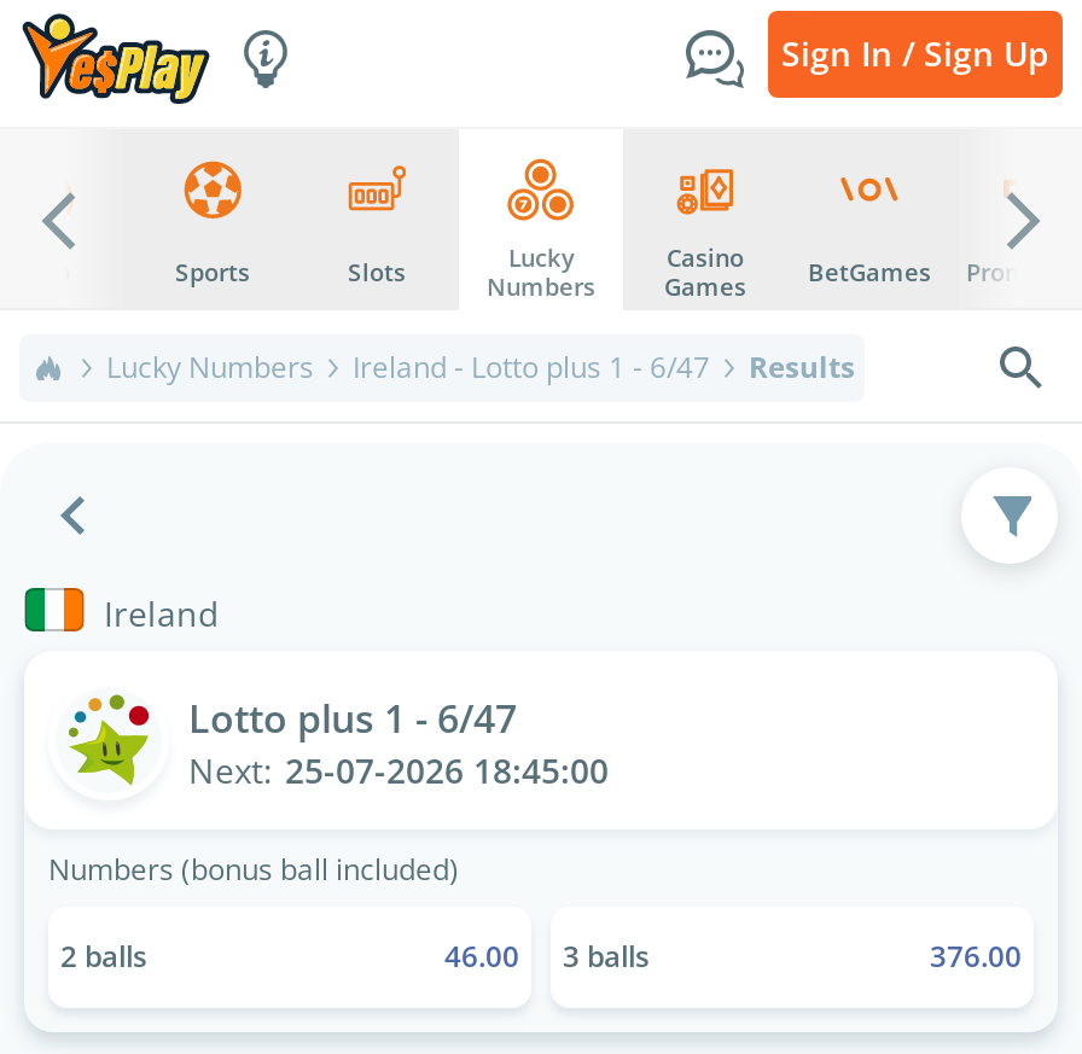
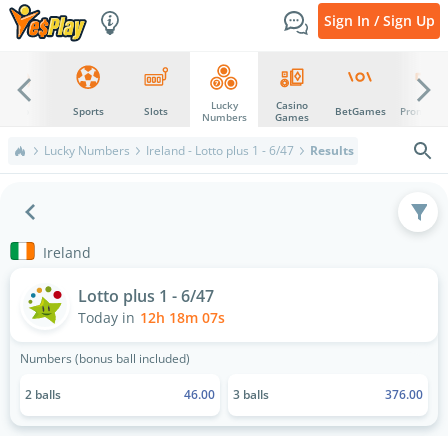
[188,747,609,793] Next: 25-07-2026 18:45:00 -> [78,308,225,327] Today in 12h 18m 07s

